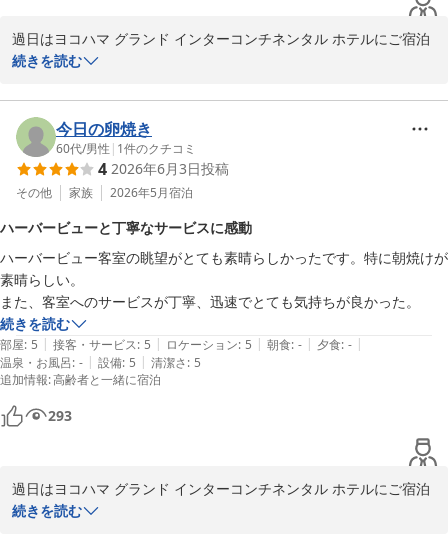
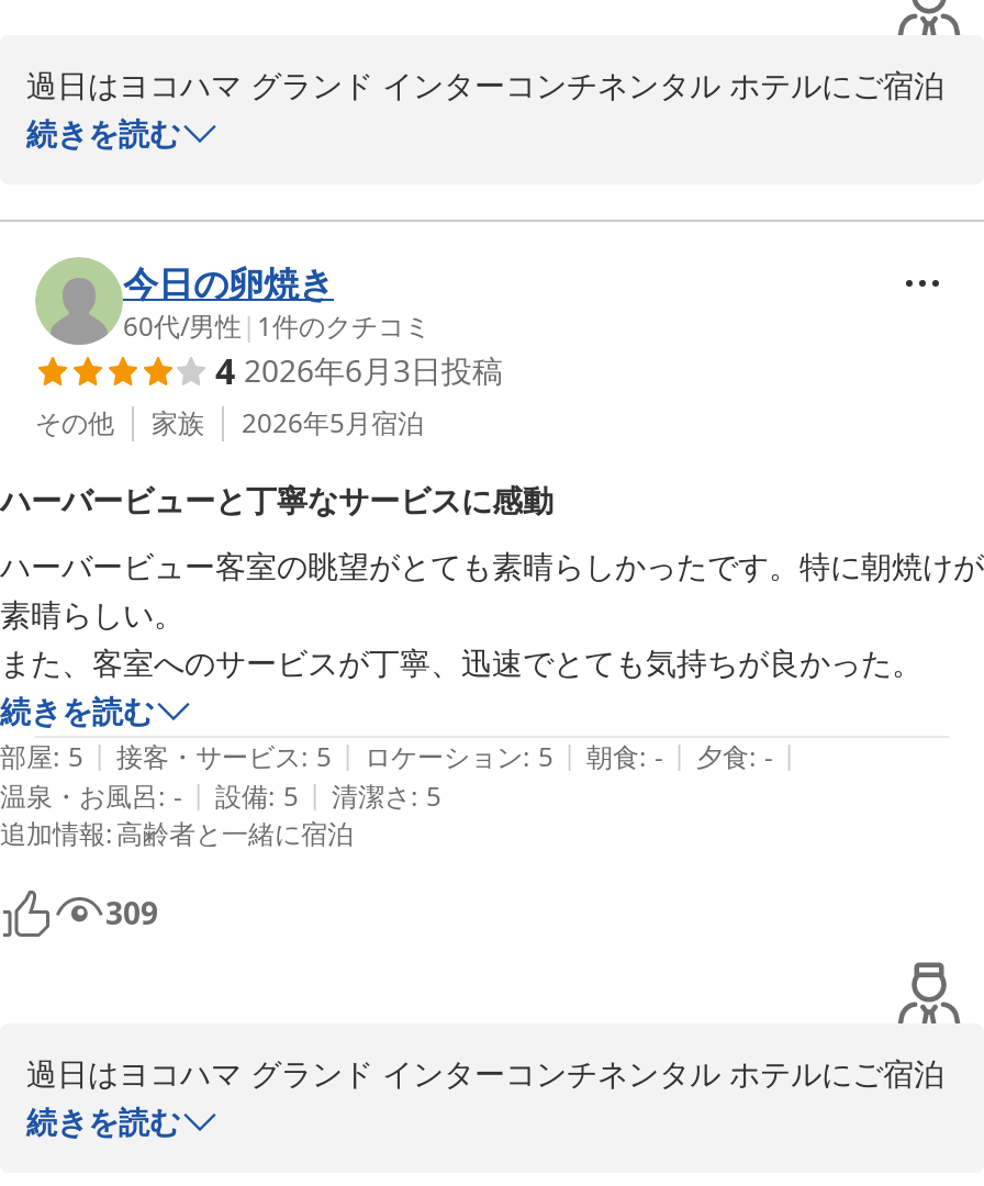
[48,406,72,425] 293 -> [105,892,158,933] 309

